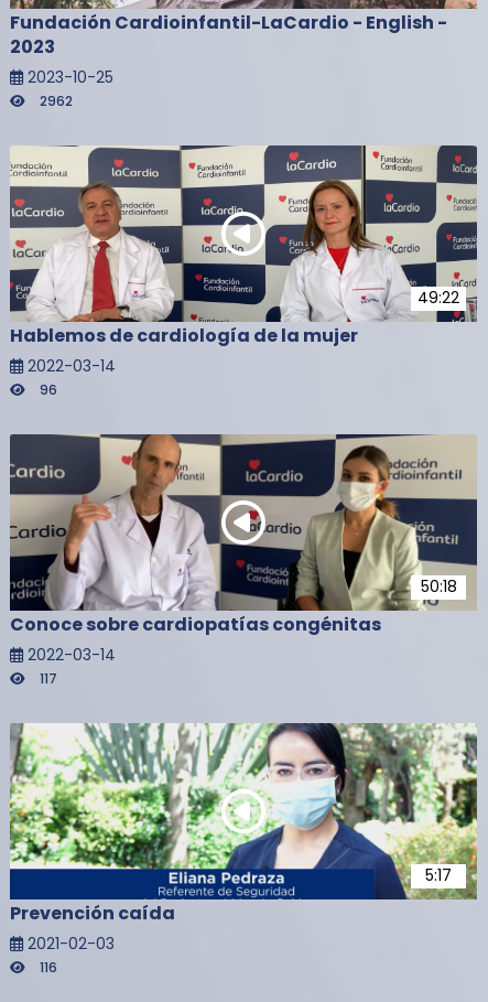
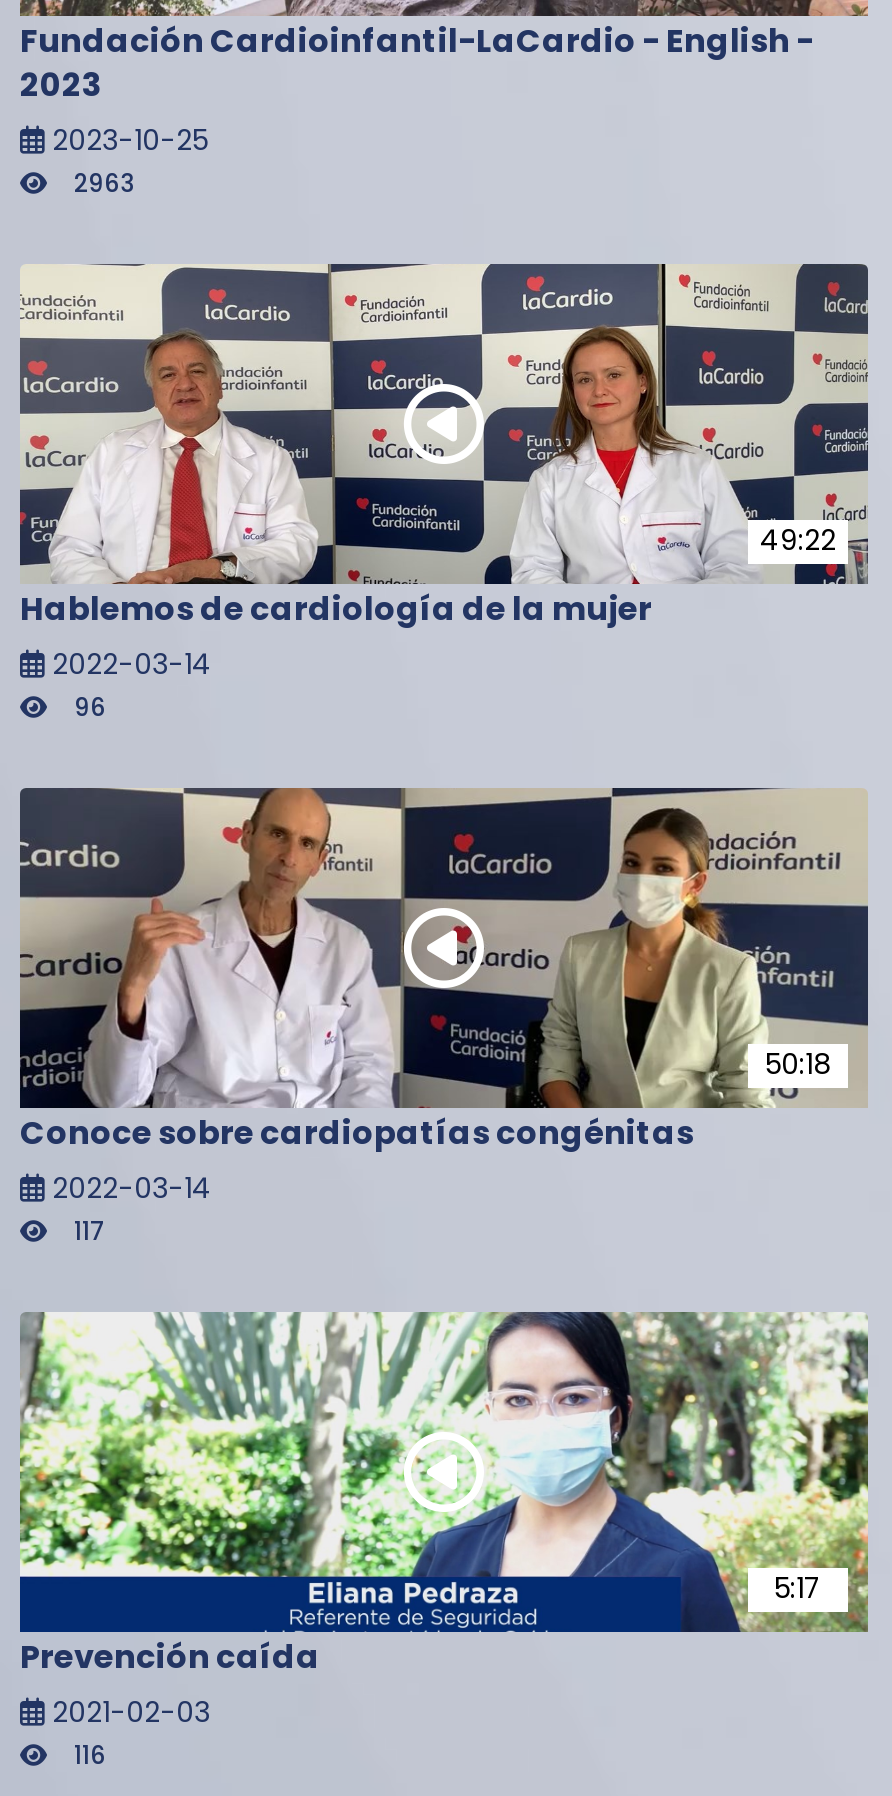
[40,91,73,110] 2962 -> [74,166,134,200] 2963

